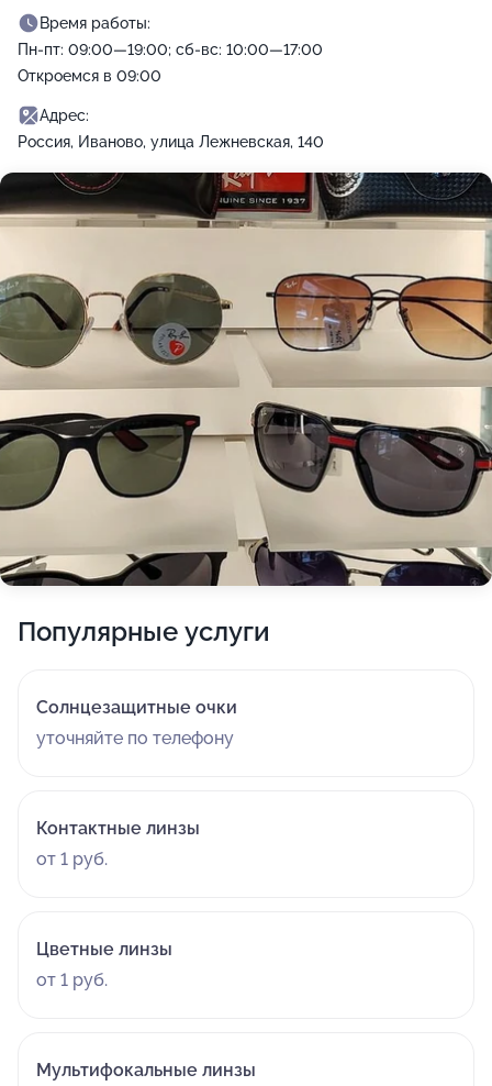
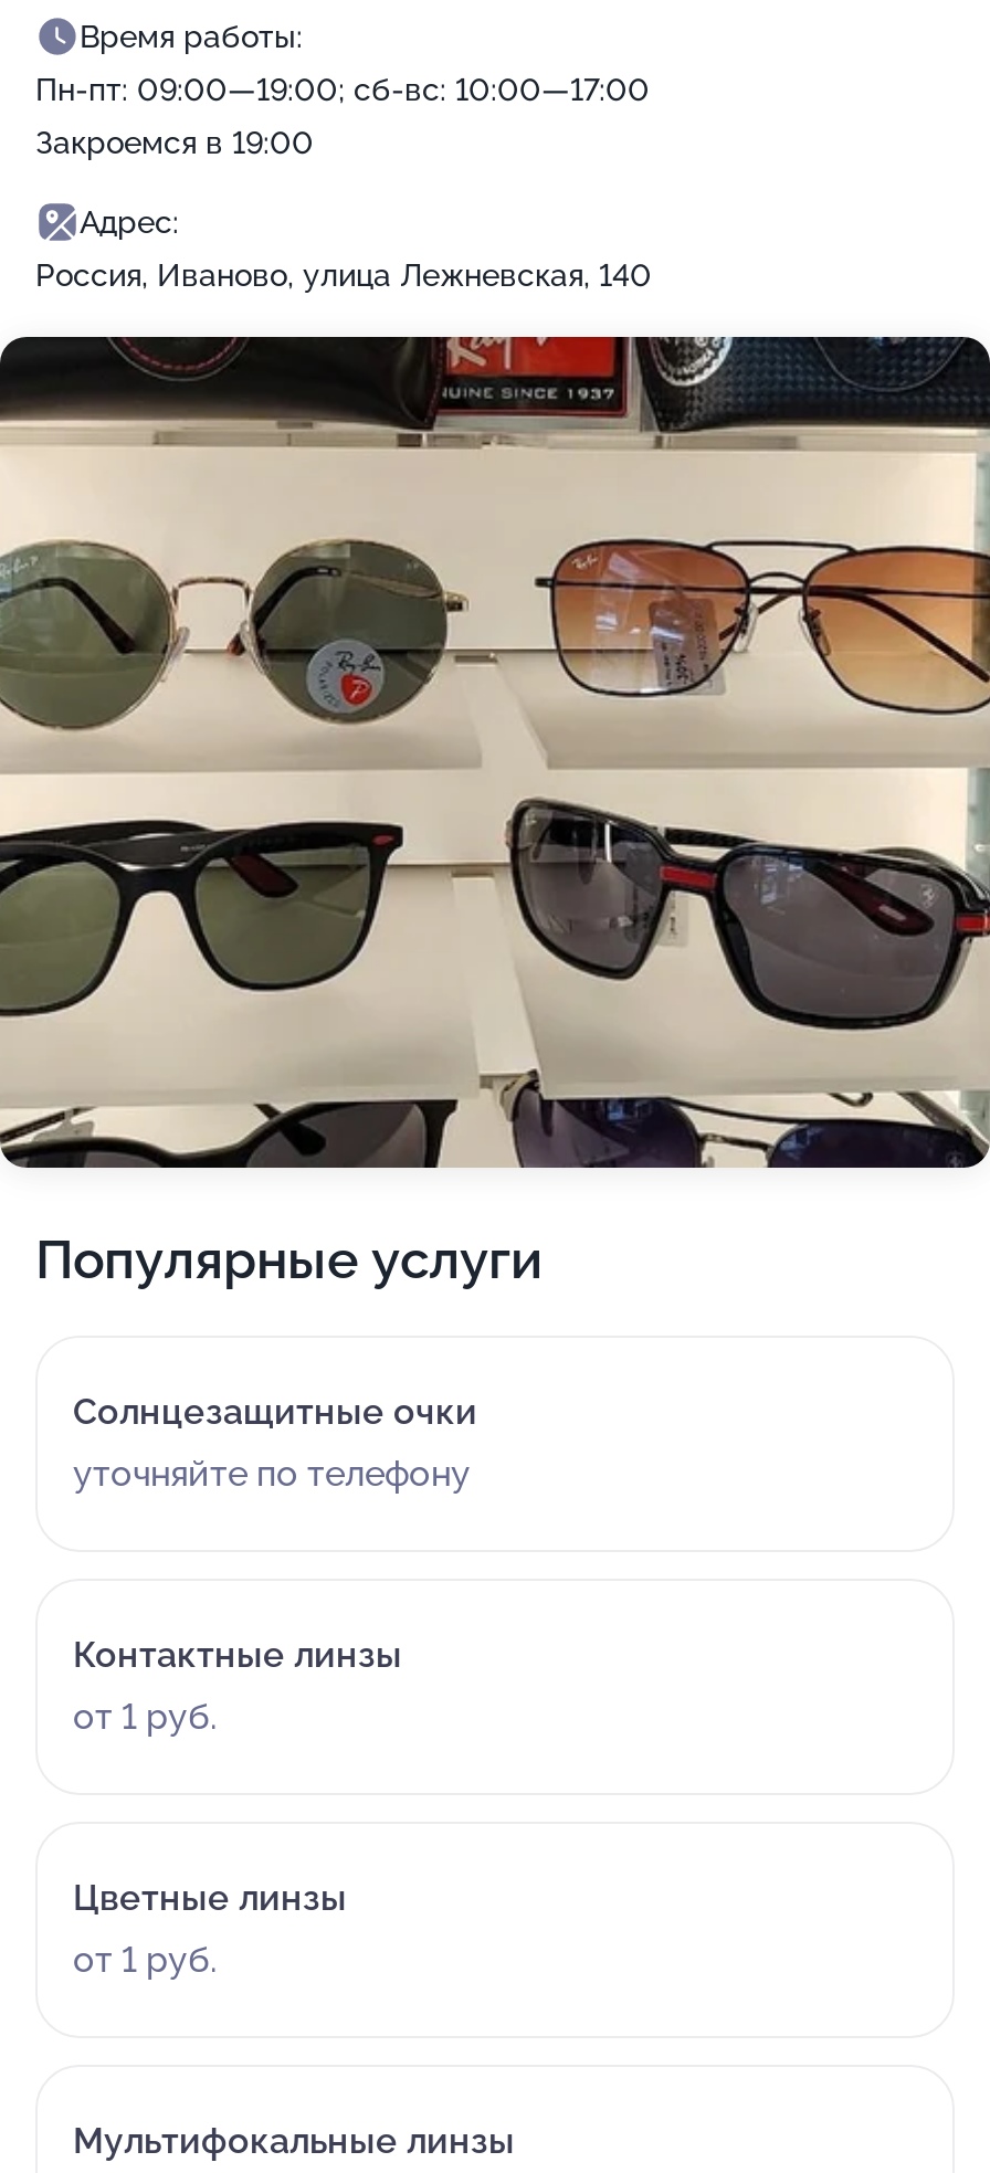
[18,67,161,85] Откроемся в 09:00 -> [35,125,314,160] Закроемся в 19:00

